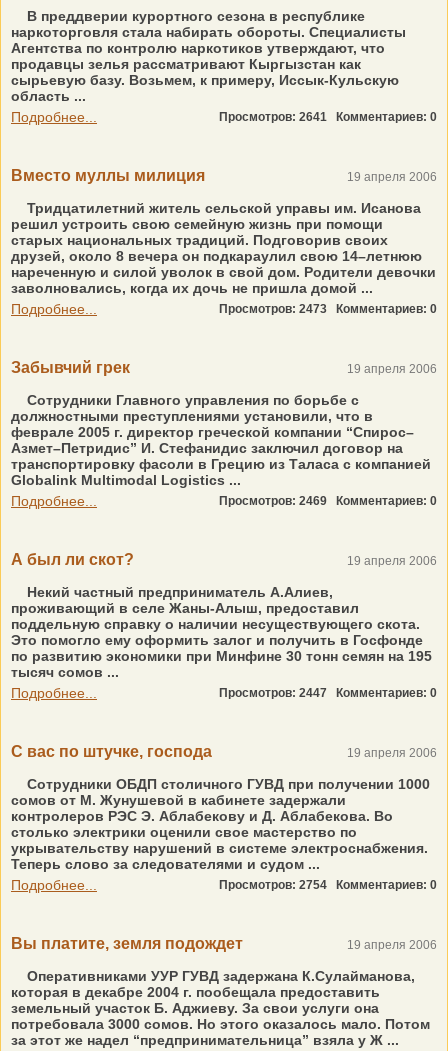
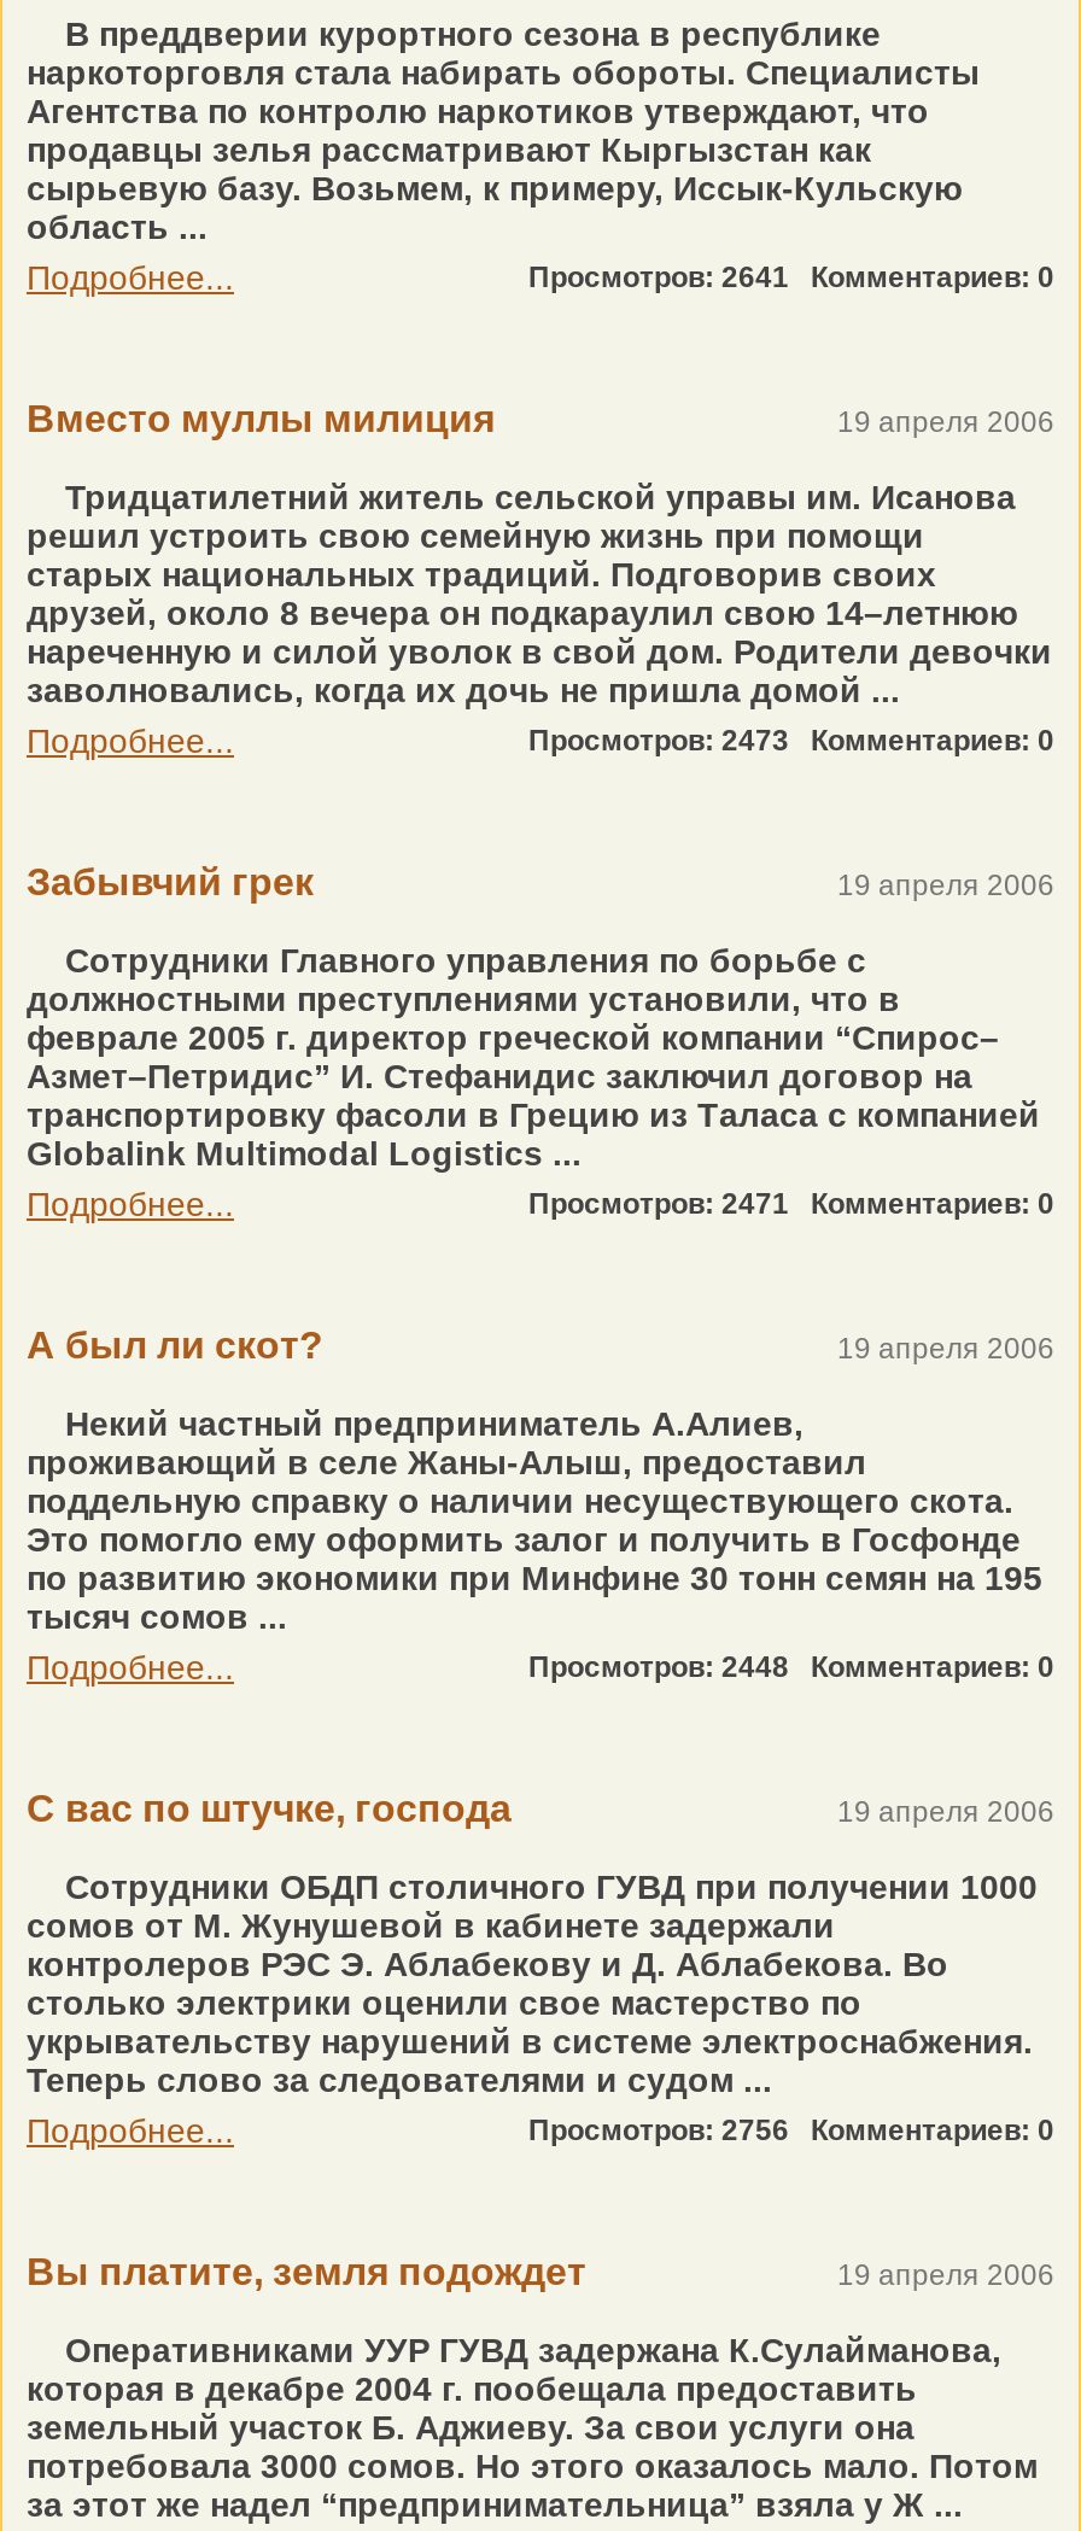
[219,494,437,508] Просмотров: 2469 Комментариев: 0 -> [528,1187,1054,1221] Просмотров: 2471 Комментариев: 0
[219,686,437,700] Просмотров: 2447 Комментариев: 0 -> [528,1650,1054,1684] Просмотров: 2448 Комментариев: 0
[219,878,437,892] Просмотров: 2754 Комментариев: 0 -> [528,2114,1054,2147] Просмотров: 2756 Комментариев: 0

